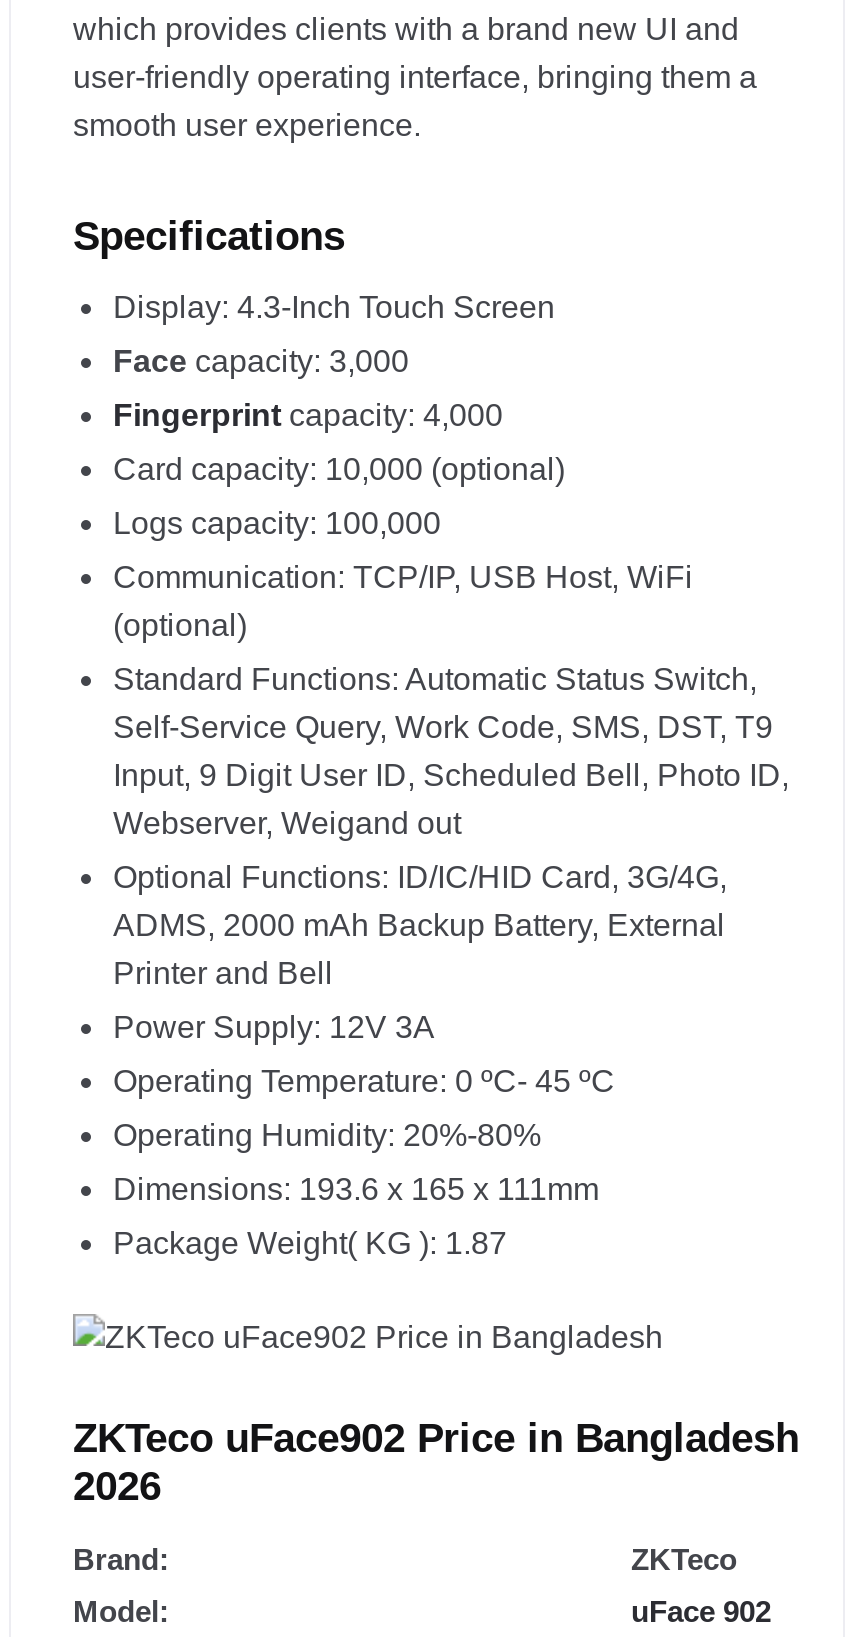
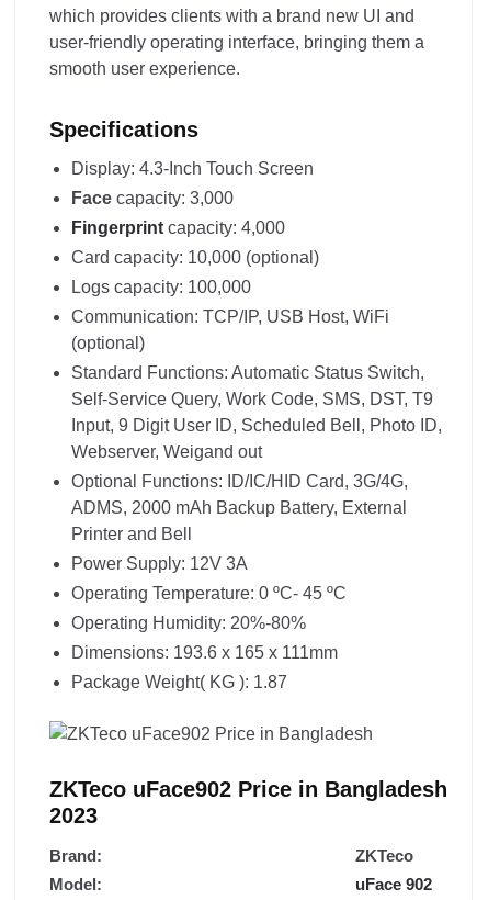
[73,1464,161,1508] 2026 -> [49,803,98,827] 2023

